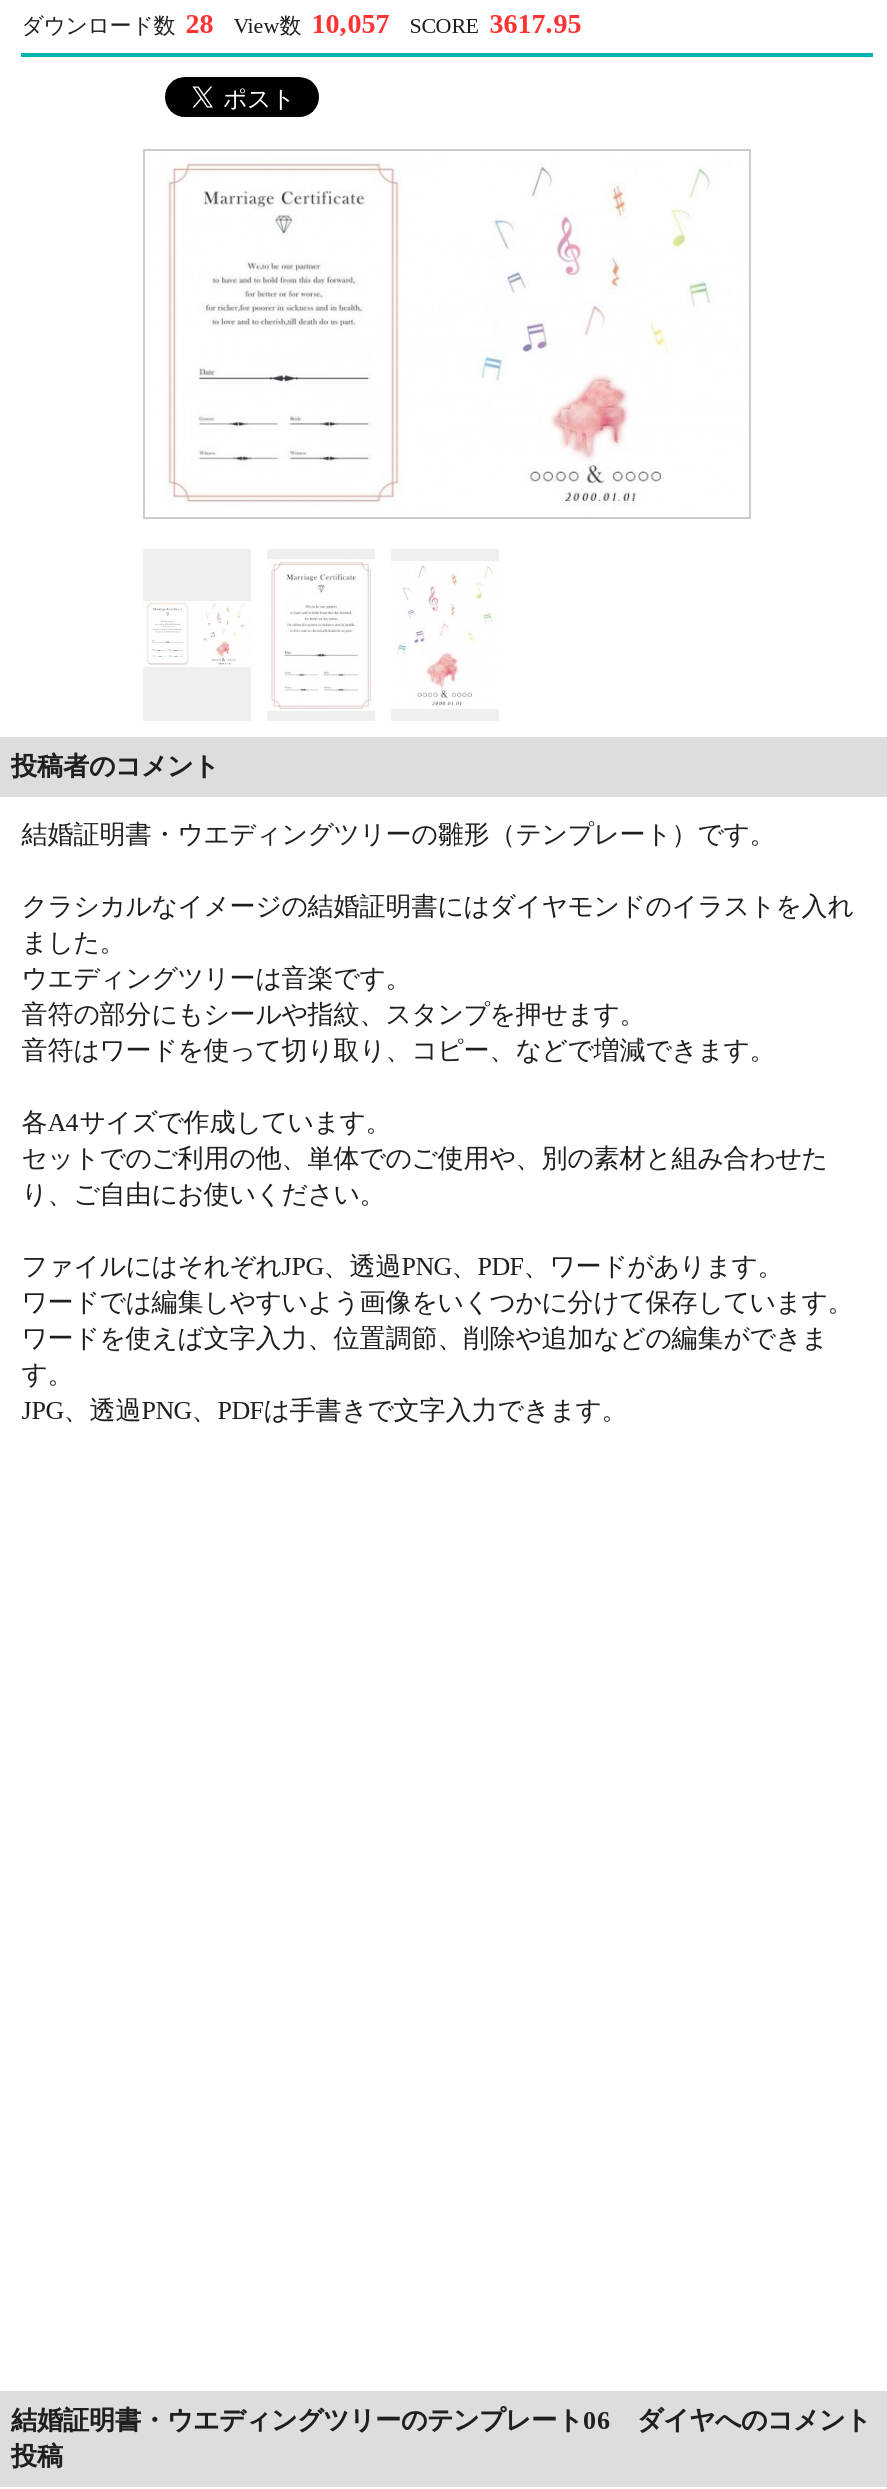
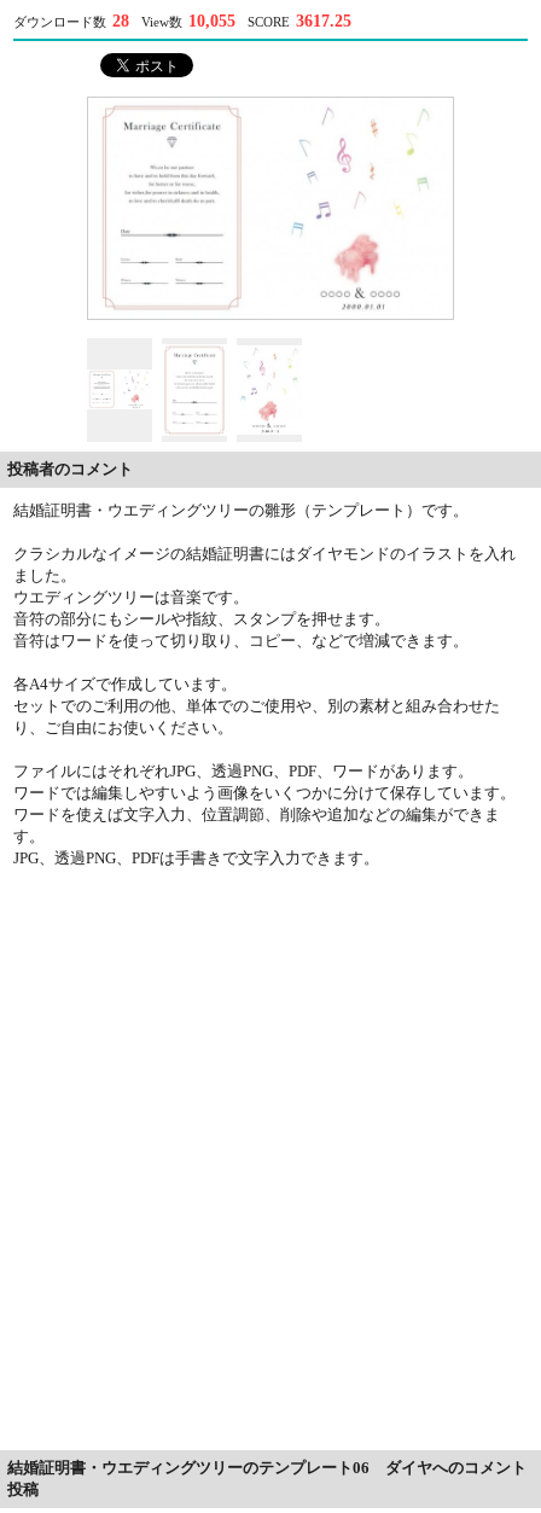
[233,9,389,39] View数 10,057 -> [142,12,236,30] View数 10,055
[409,9,581,39] SCORE 3617.95 -> [248,12,352,30] SCORE 3617.25

